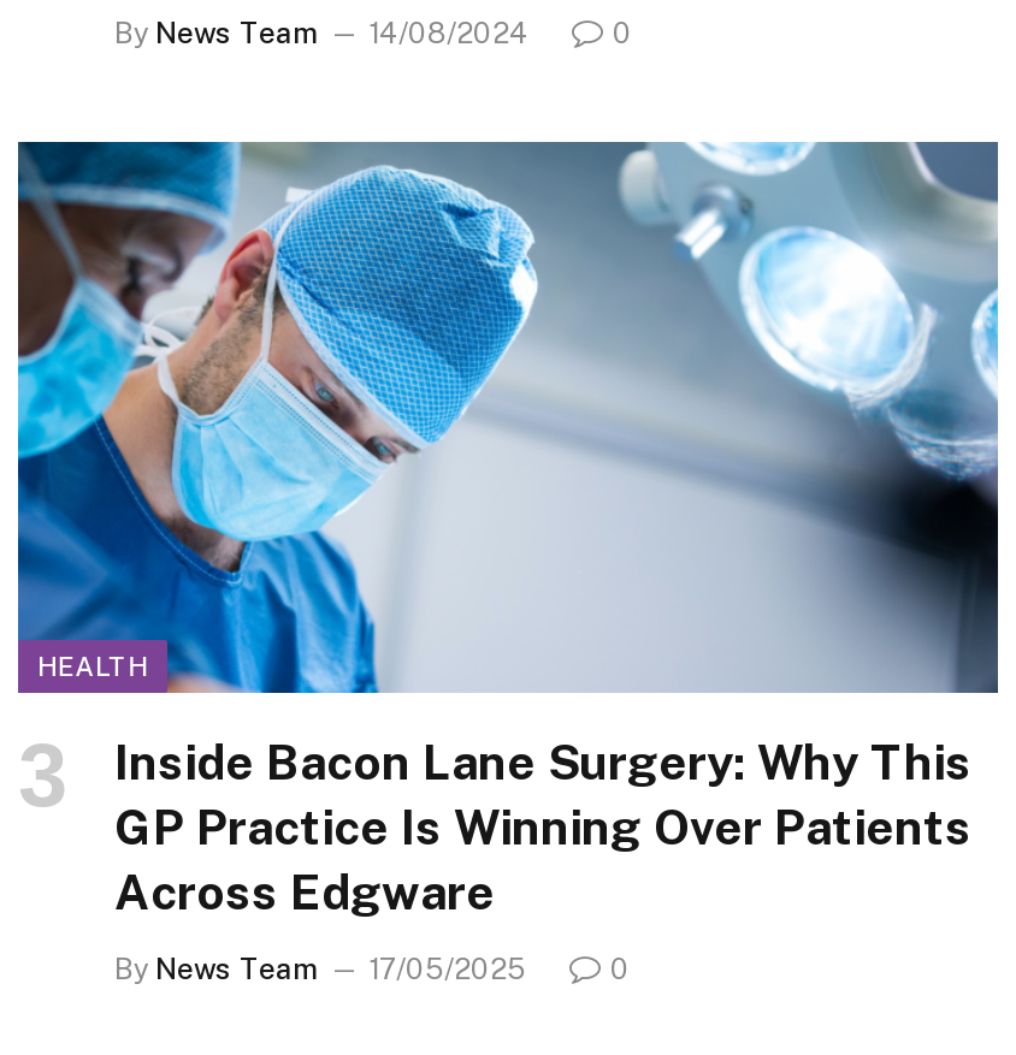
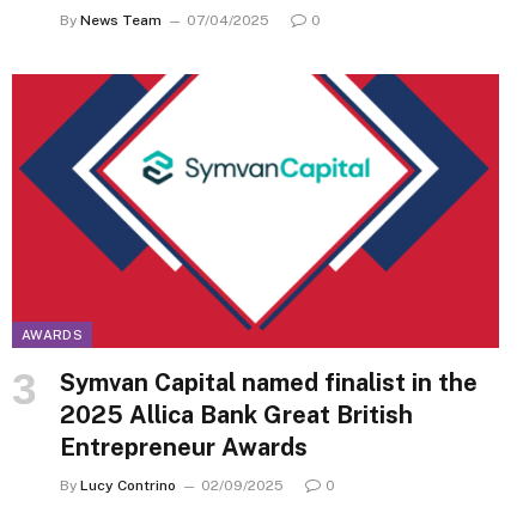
[114,18,528,51] By News Team 14/08/2024 -> [60,12,269,29] By News Team 07/04/2025
[16,140,1000,695] [image] | HEALTH -> [11,73,500,349] [image] | AWARDS
[114,735,971,922] Inside Bacon Lane Surgery: Why This | GP Practice Is Winning Over Patients | Across Edgware -> [60,369,478,462] Symvan Capital named finalist in the | 2025 Allica Bank Great British | Entrepreneur Awards
[114,953,526,987] By News Team | 17/05/2025 -> [60,477,284,494] By Lucy Contrino | 02/09/2025

